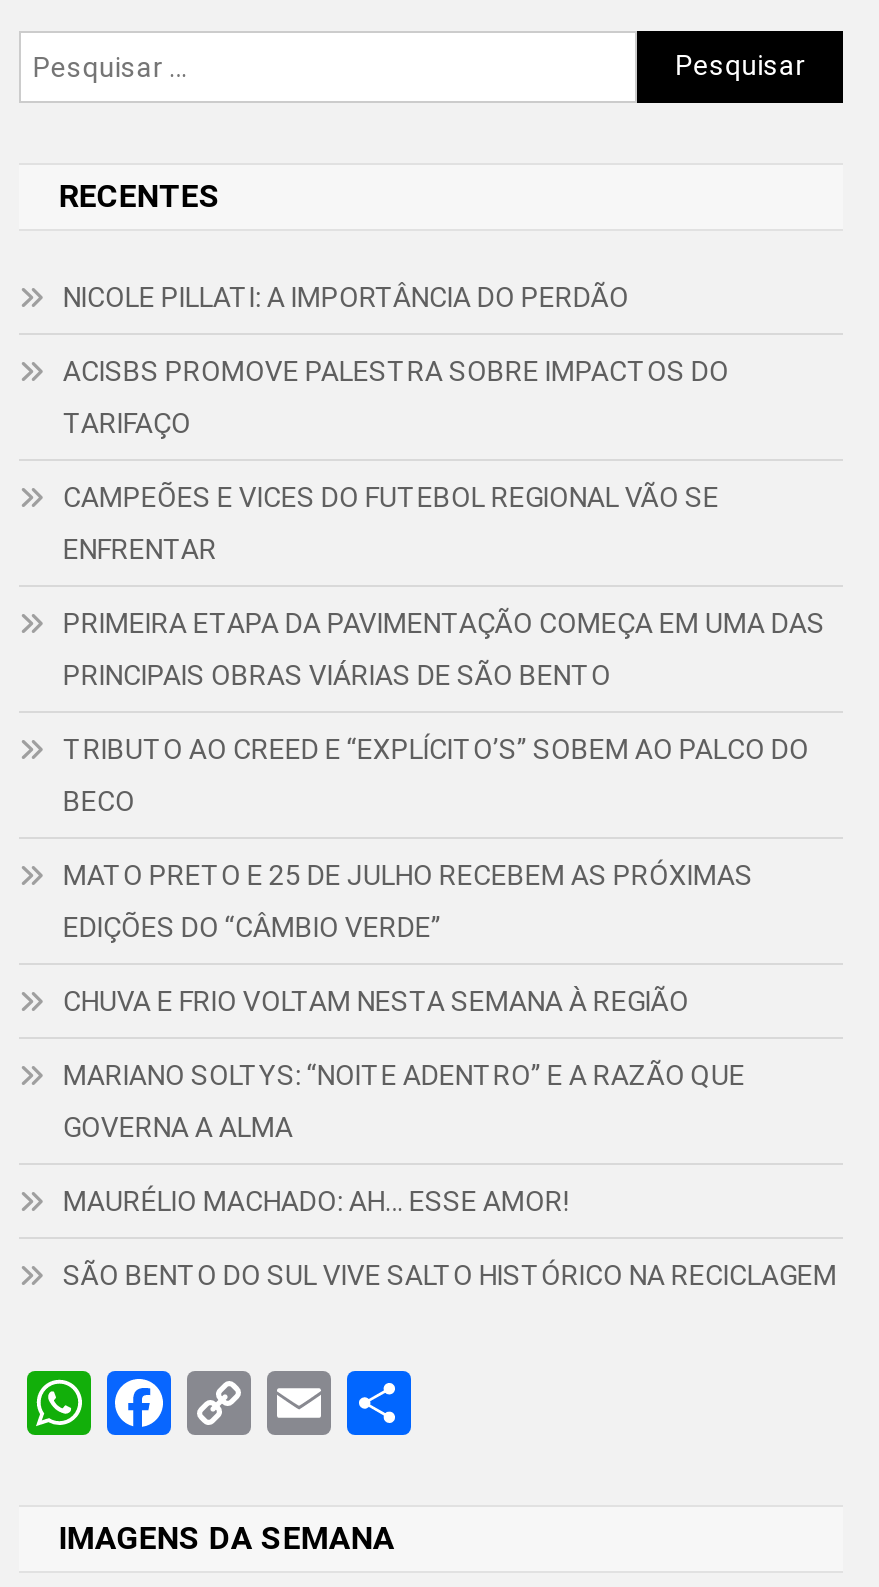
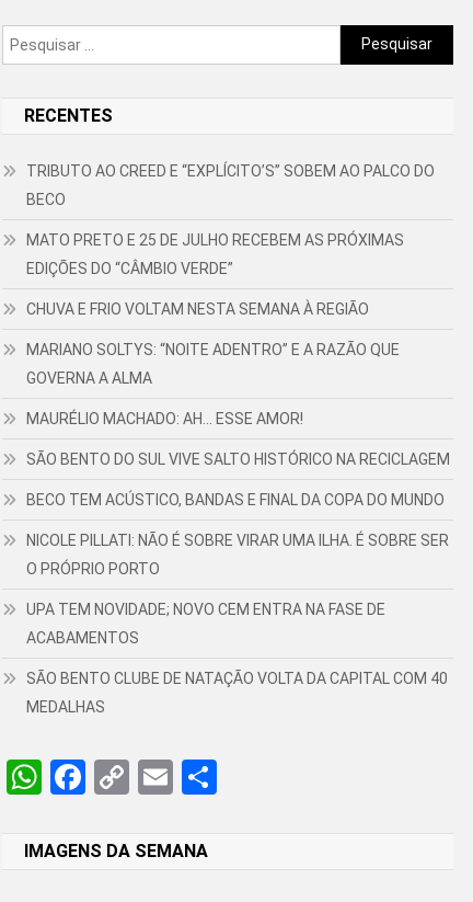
[63,281,825,691] NICOLE PILLATI: A IMPORTÂNCIA DO PERDÃO | ACISBS PROMOVE PALESTRA SOBRE IMPACTOS DO | TARIFAÇO | CAMPEÕES E VICES DO FUTEBOL REGIONAL VÃO SE | ENFRENTAR | PRIMEIRA ETAPA DA PAVIMENTAÇÃO COMEÇA EM UMA DAS | PRINCIPAIS OBRAS VIÁRIAS DE SÃO BENTO -> none
moved [63,733,837,1291] -> [26,162,450,467]: TRIBUTO AO CREED E “EXPLÍCITO’S” SOBEM AO PALCO DO | BECO | MATO PRETO E 25 DE JULHO RECEBEM AS PRÓXIMAS | ... | MAURÉLIO MACHADO: AH… ESSE AMOR! | SÃO BENTO DO SUL VIVE SALTO HISTÓRICO NA RECICLAGEM
none -> [26,490,449,715] BECO TEM ACÚSTICO, BANDAS E FINAL DA COPA DO MUNDO | NICOLE PILLATI: NÃO É SOBRE VIRAR UMA ILHA. É SOBRE SER | O PRÓPRIO PORTO | UPA TEM NOVIDADE; NOVO CEM ENTRA NA FASE DE | ACABAMENTOS | SÃO BENTO CLUBE DE NATAÇÃO VOLTA DA CAPITAL COM 40 | MEDALHAS

